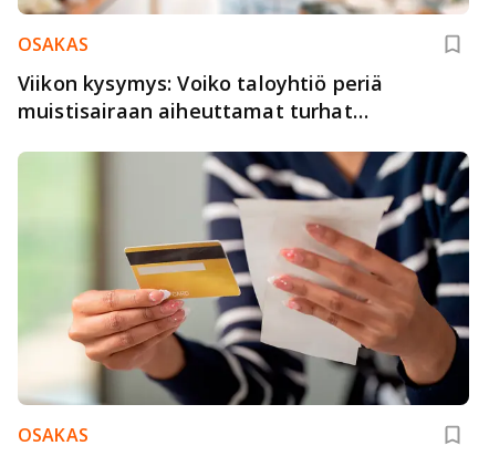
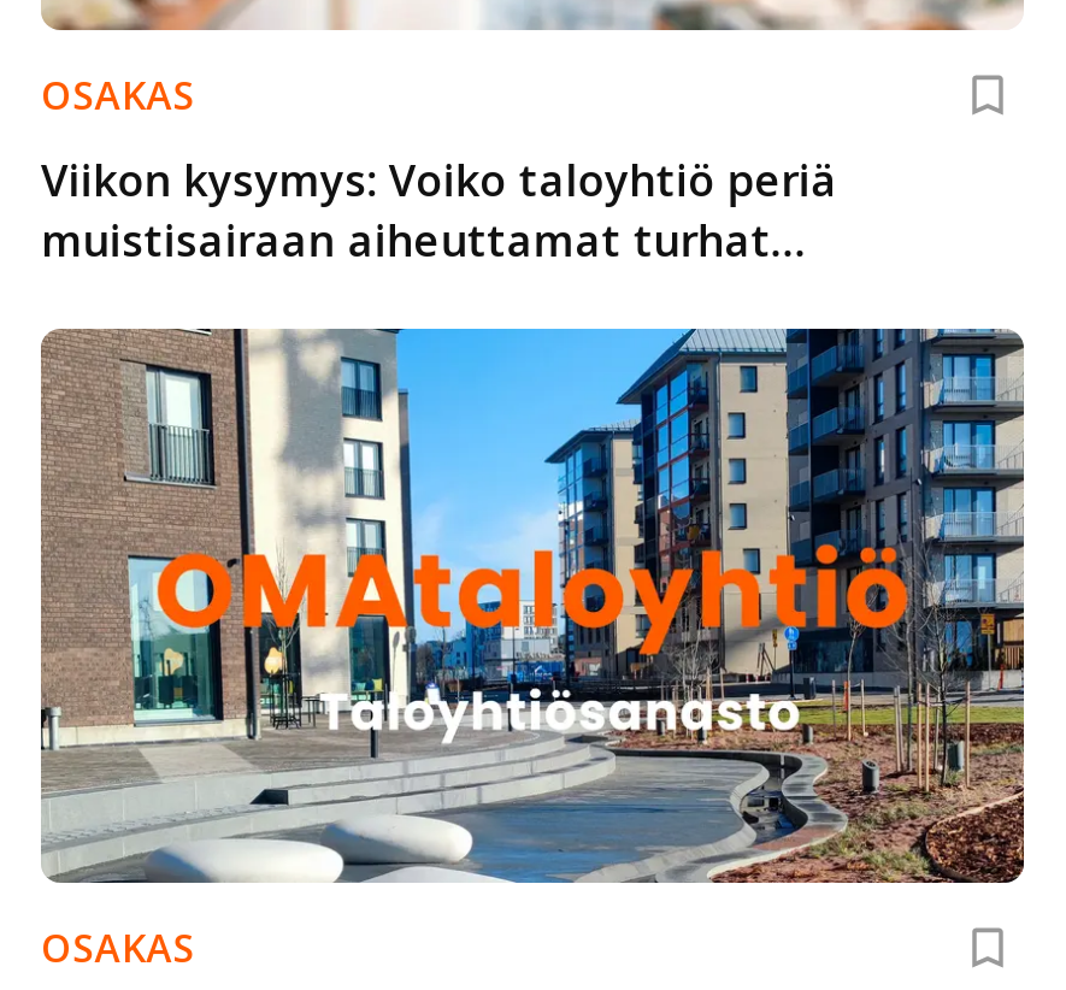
[18,151,470,406] [image] -> [39,325,1026,884] [image]

